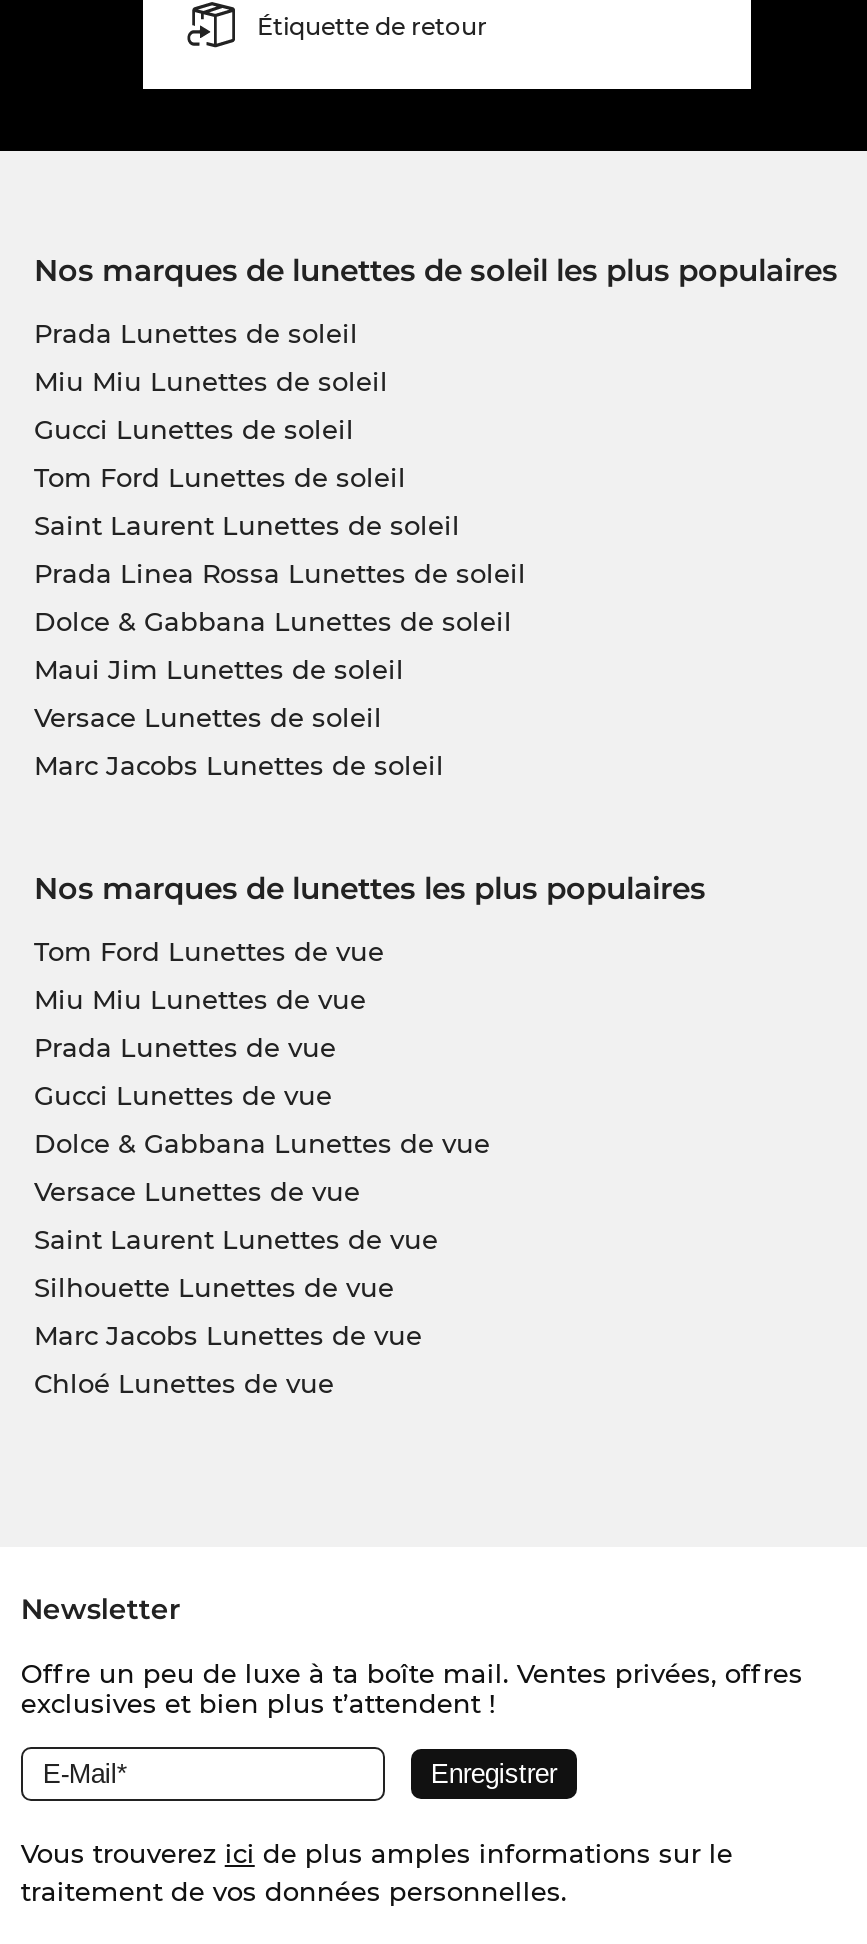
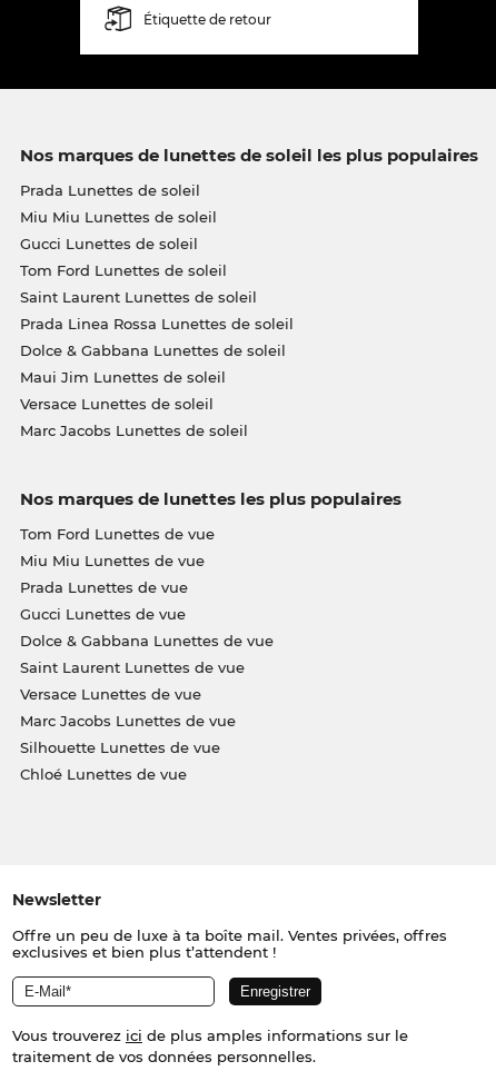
moved [34,1175,360,1207] -> [19,685,201,703]: Versace Lunettes de vue
moved [34,1223,438,1255] -> [19,659,244,676]: Saint Laurent Lunettes de vue
moved [34,1271,394,1303] -> [19,739,220,756]: Silhouette Lunettes de vue
moved [34,1319,422,1351] -> [19,712,235,730]: Marc Jacobs Lunettes de vue

